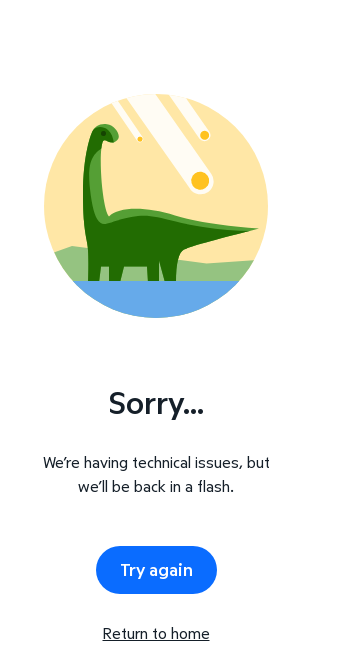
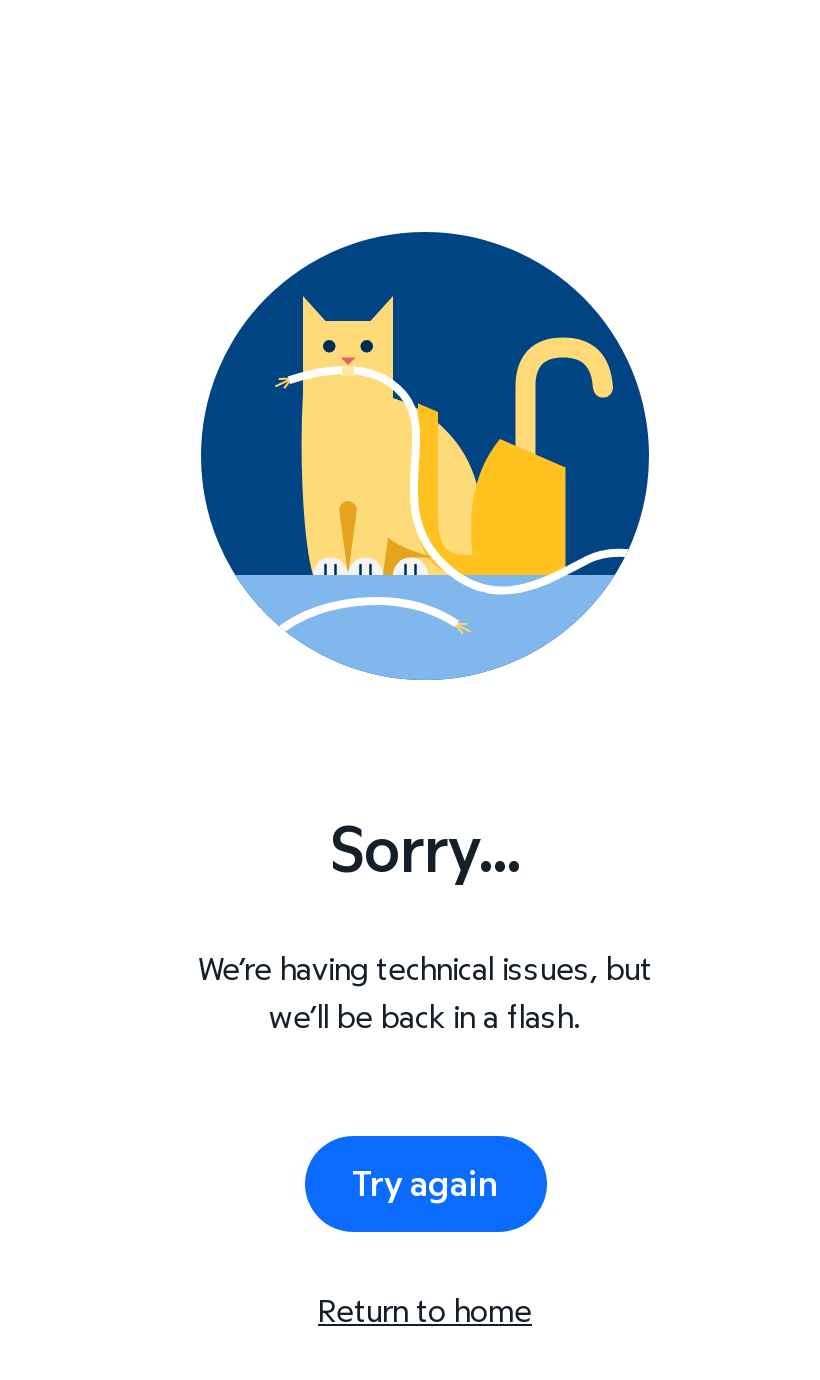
[44,94,268,295] [image] -> [199,230,651,636] [image]

